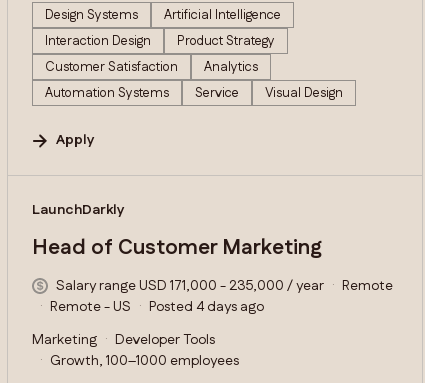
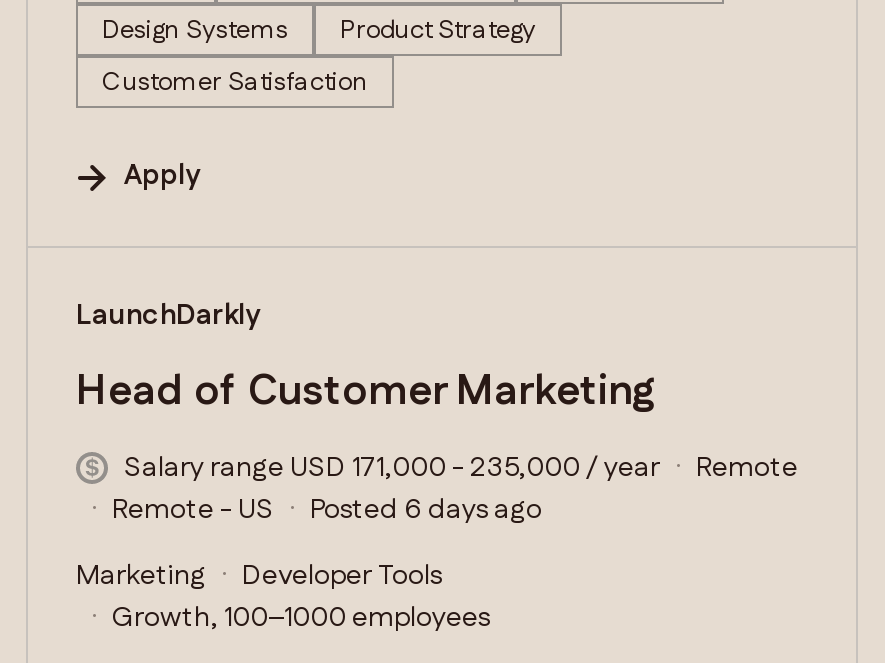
[45,6,281,50] Artificial Intelligence | Interaction Design -> none
[45,58,343,102] Analytics | Automation Systems | Service | Visual Design -> none
[149,297,264,317] Posted 4 days ago -> [310,490,542,530] Posted 6 days ago

